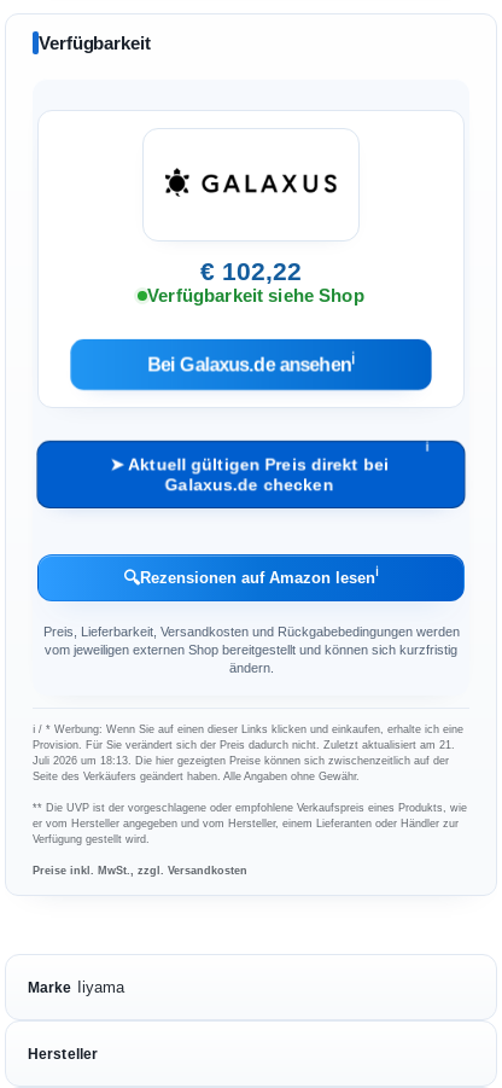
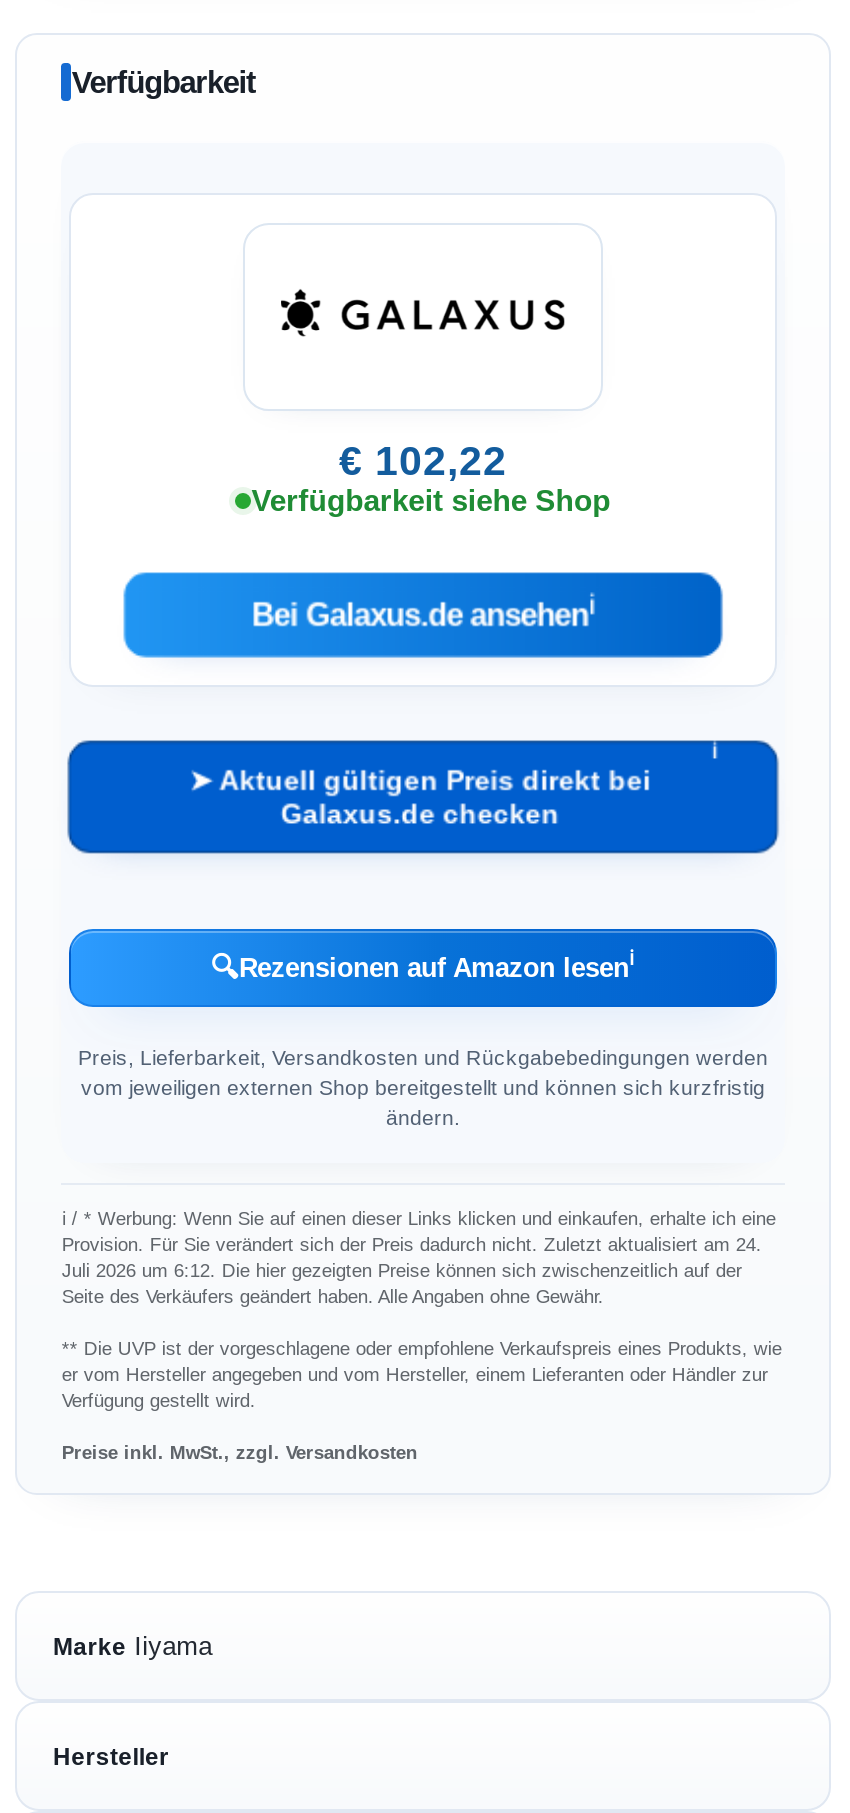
[33,737,455,751] Provision. Für Sie verändert sich der Preis dadurch nicht. Zuletzt aktualisiert am 21. -> [62,1232,762,1254] Provision. Für Sie verändert sich der Preis dadurch nicht. Zuletzt aktualisiert am 24.
[33,753,449,766] Juli 2026 um 18:13. Die hier gezeigten Preise können sich zwischenzeitlich auf der -> [62,1258,742,1280] Juli 2026 um 6:12. Die hier gezeigten Preise können sich zwischenzeitlich auf der

